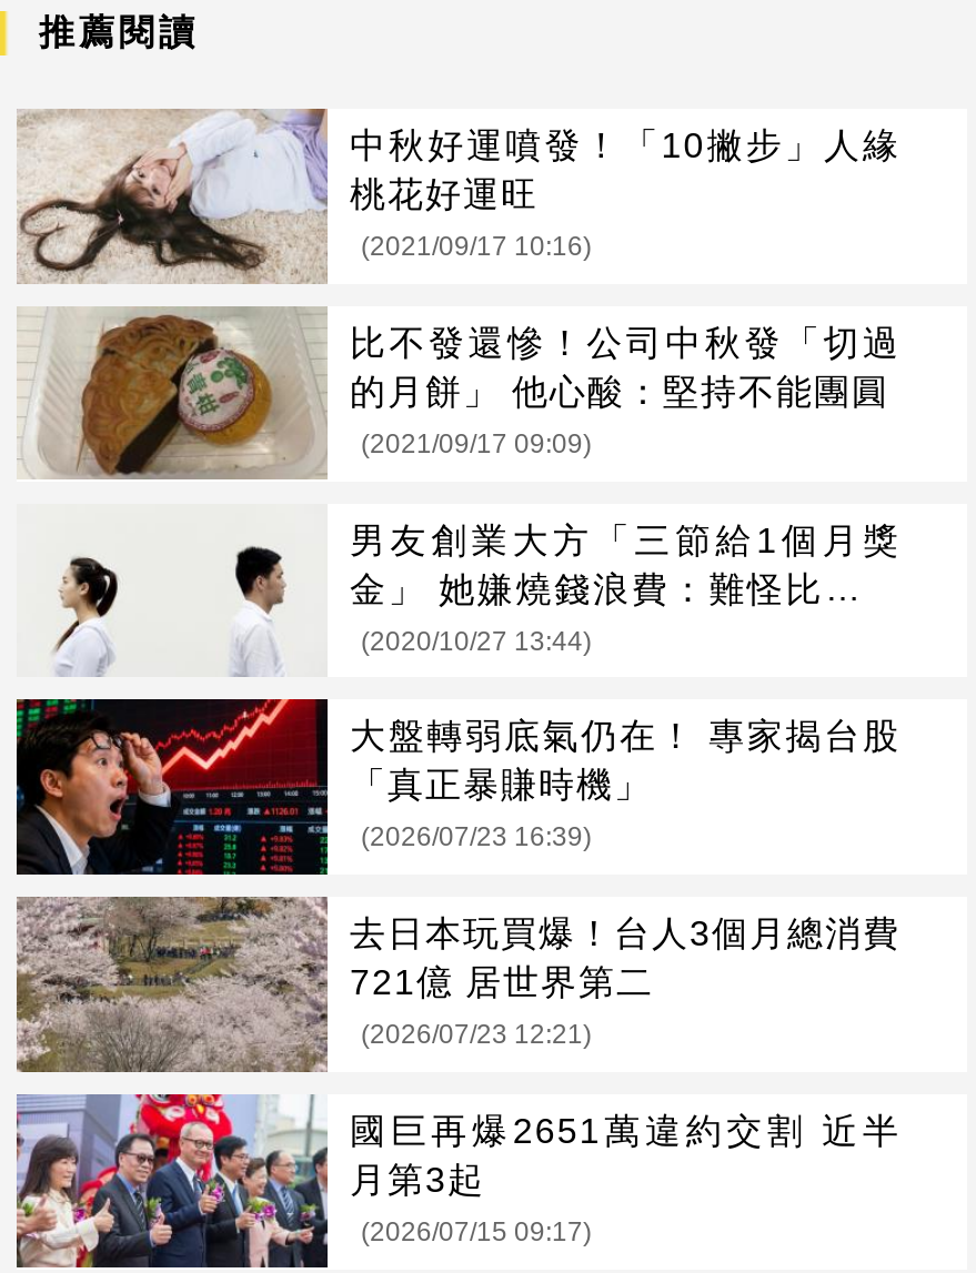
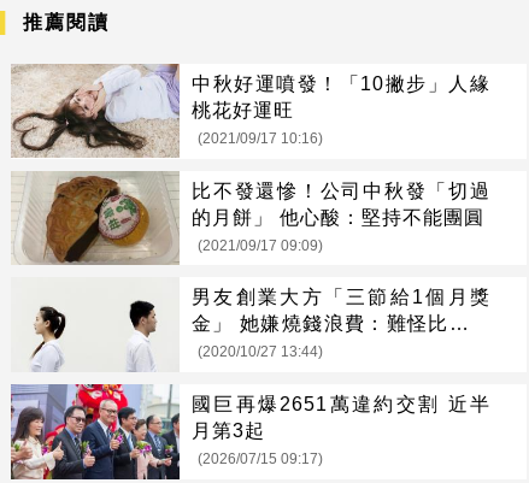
[14,697,900,1050] [image] | 大盤轉弱底氣仍在！ 專家揭台股 | 「真正暴賺時機」 | (2026/07/23 16:39) | 去日本玩買爆！台人3個月總消費 | 721億 居世界第二 | (2026/07/23 12:21) -> none
[14,895,330,1074] [image] -> none

